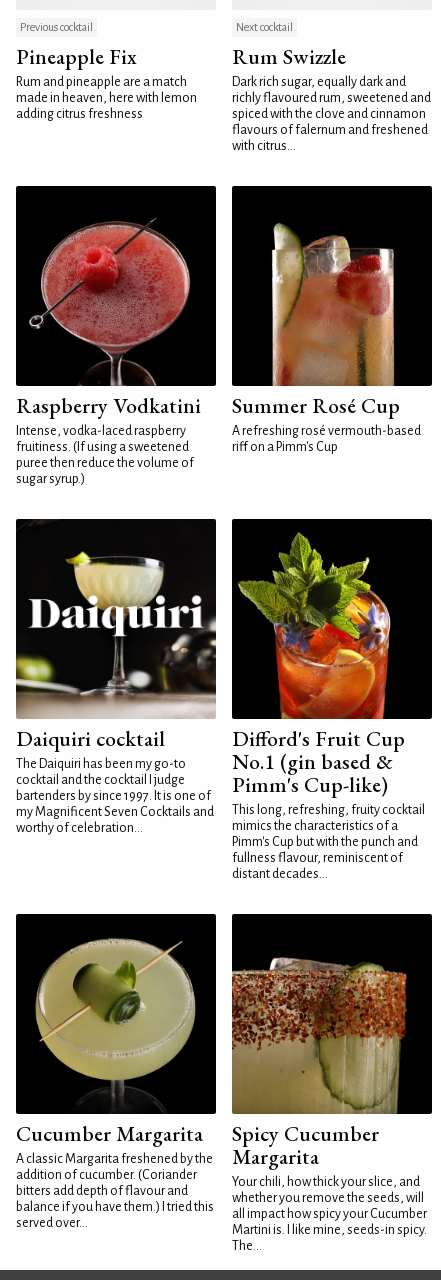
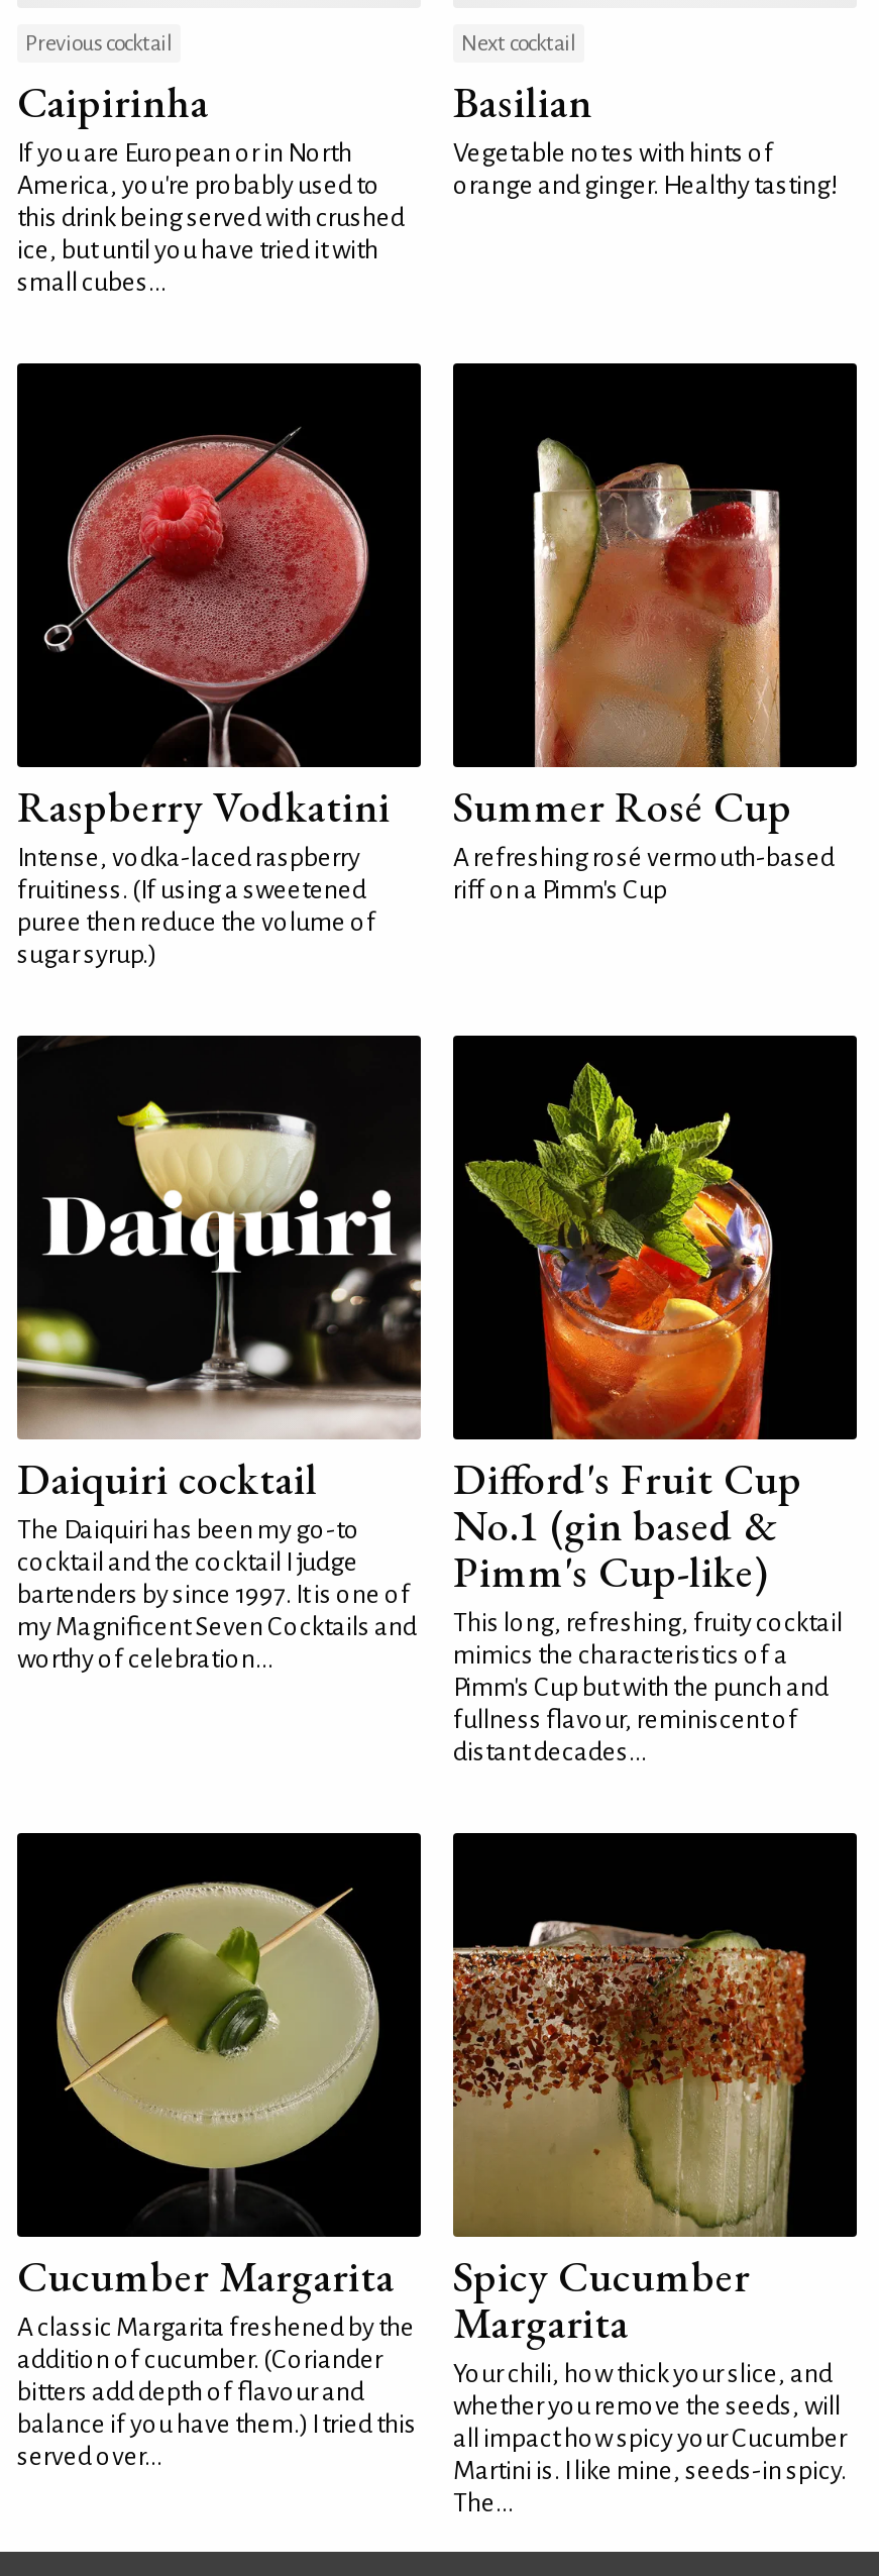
[16,43,197,121] Pineapple Fix | Rum and pineapple are a match | made in heaven, here with lemon | adding citrus freshness -> [17,76,405,298] Caipirinha | If you are European or in North | America, you're probably used to | this drink being served with crushed | ice, but until you have tried it with | small cubes...
[232,43,431,153] Rum Swizzle | Dark rich sugar, equally dark and | richly flavoured rum, sweetened and | spiced with the clove and cinnamon | flavours of falernum and freshened | with citrus... -> [453,76,837,201] Basilian | Vegetable notes with hints of | orange and ginger. Healthy tasting!

